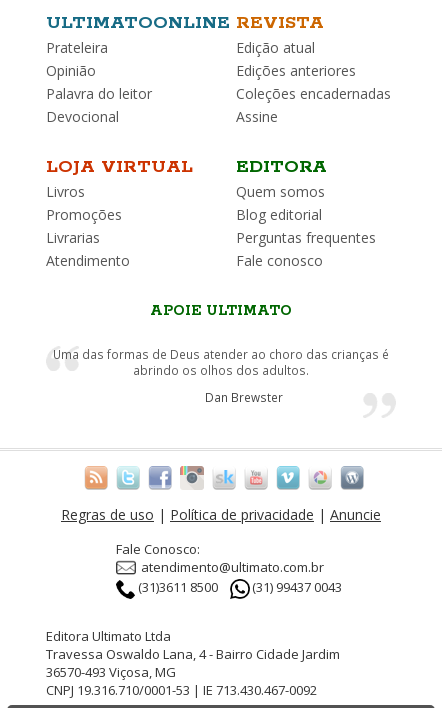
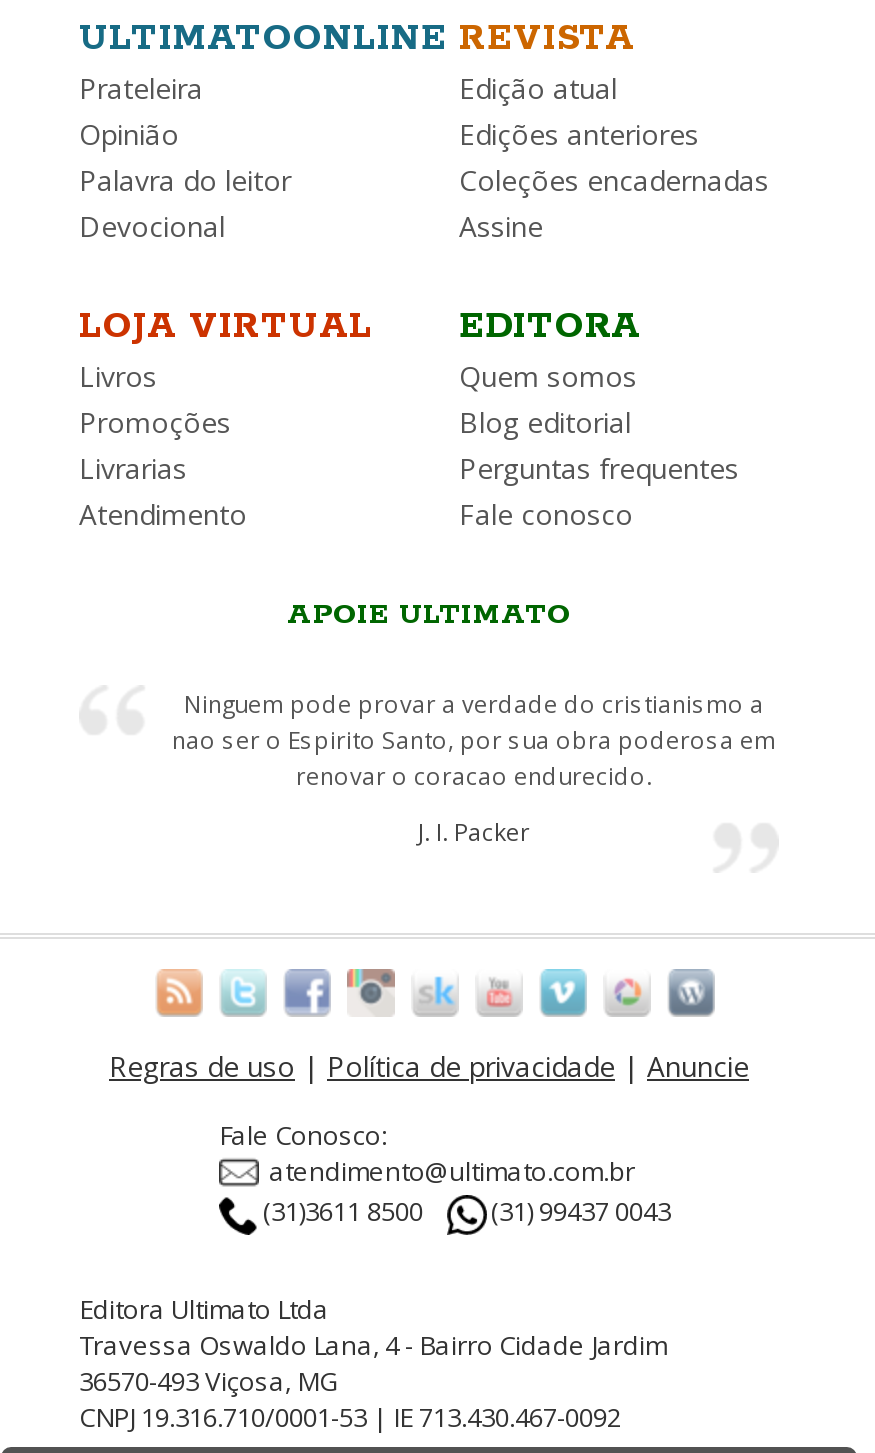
[53,346,389,378] Uma das formas de Deus atender ao choro das crianças é | abrindo os olhos dos adultos. -> [172,686,776,790] Ninguem pode provar a verdade do cristianismo a | nao ser o Espirito Santo, por sua obra poderosa em | renovar o coracao endurecido.
[204,389,282,405] Dan Brewster -> [418,814,530,846] J. I. Packer

